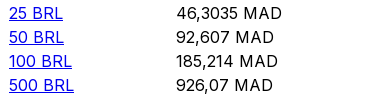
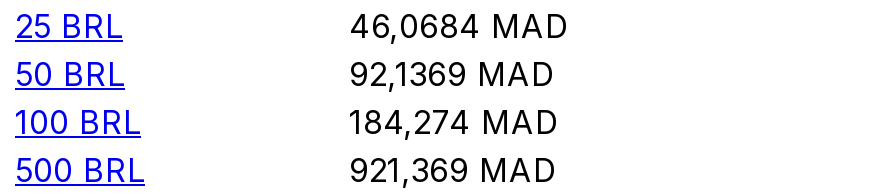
[176,3,282,23] 46,3035 MAD -> [349,7,569,47] 46,0684 MAD
[176,27,274,47] 92,607 MAD -> [349,55,555,95] 92,1369 MAD
[176,51,278,71] 185,214 MAD -> [349,103,559,143] 184,274 MAD
[176,75,273,95] 926,07 MAD -> [349,151,557,191] 921,369 MAD

